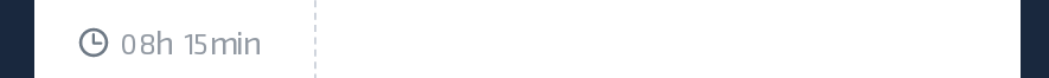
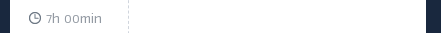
[120,21,262,61] 08h 15 min -> [46,9,102,26] 7h 00 min

